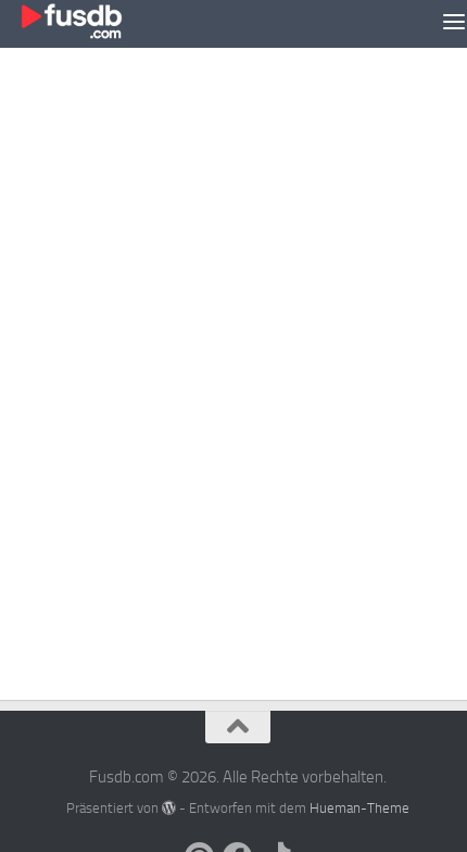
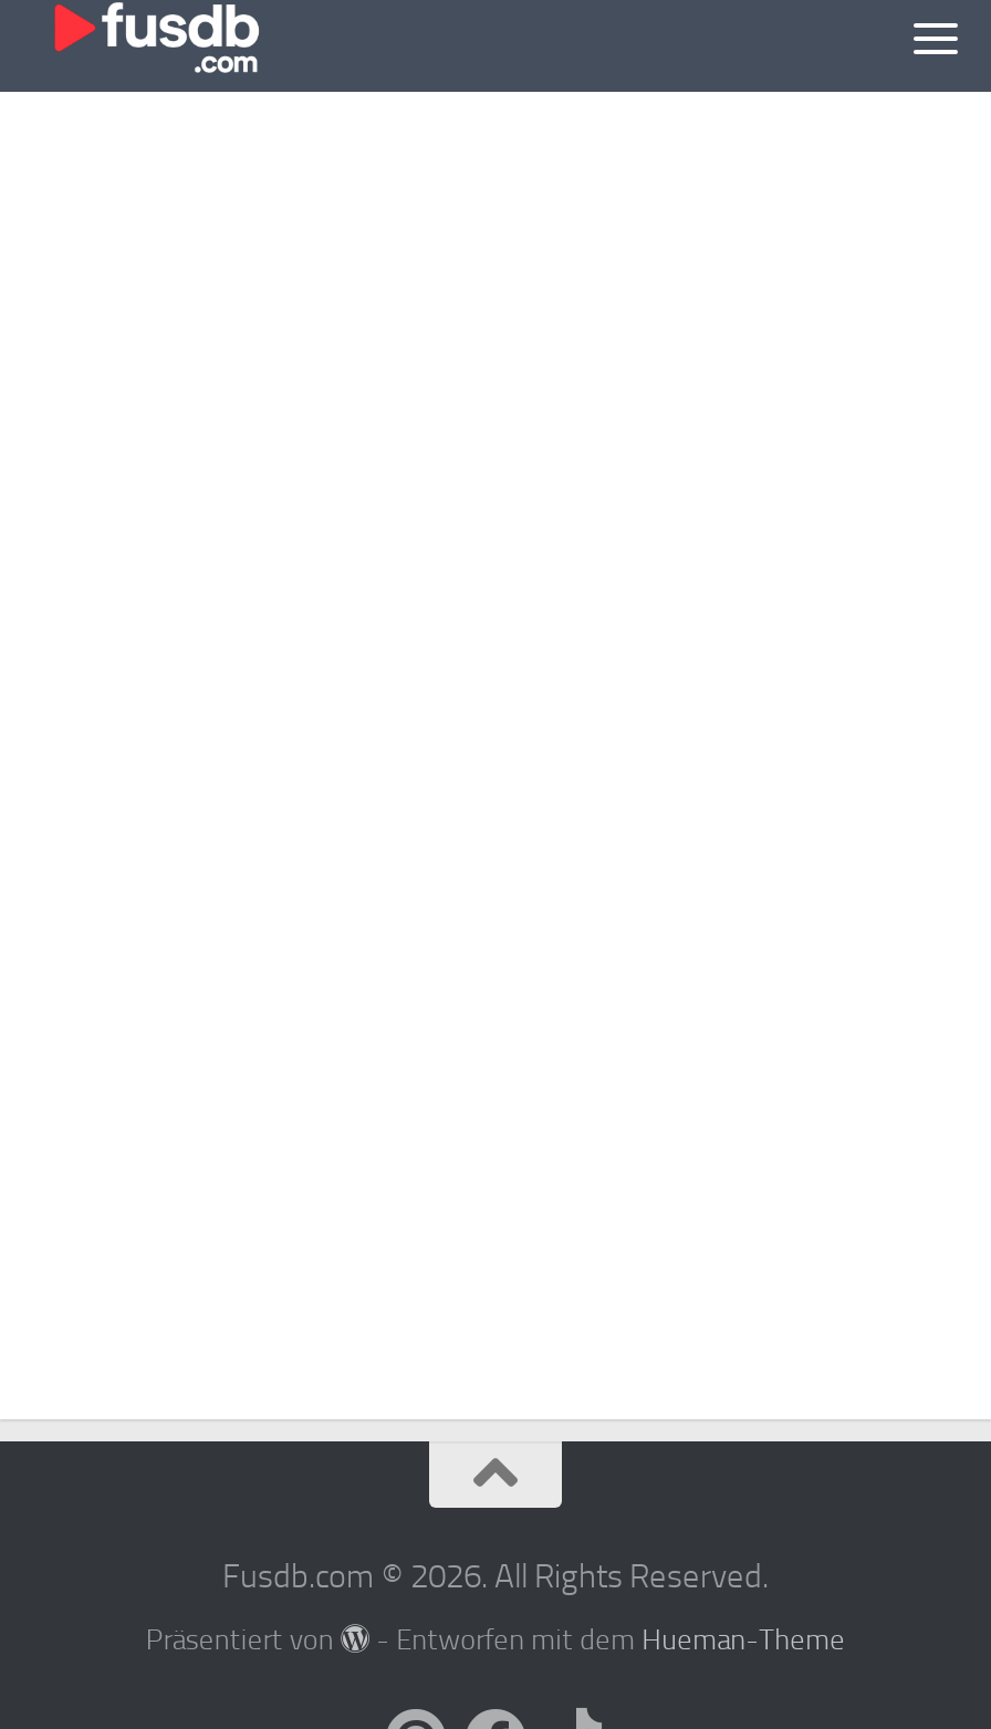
[89,767,387,787] Fusdb.com © 2026. Alle Rechte vorbehalten. -> [222,1556,769,1596] Fusdb.com © 2026. All Rights Reserved.

